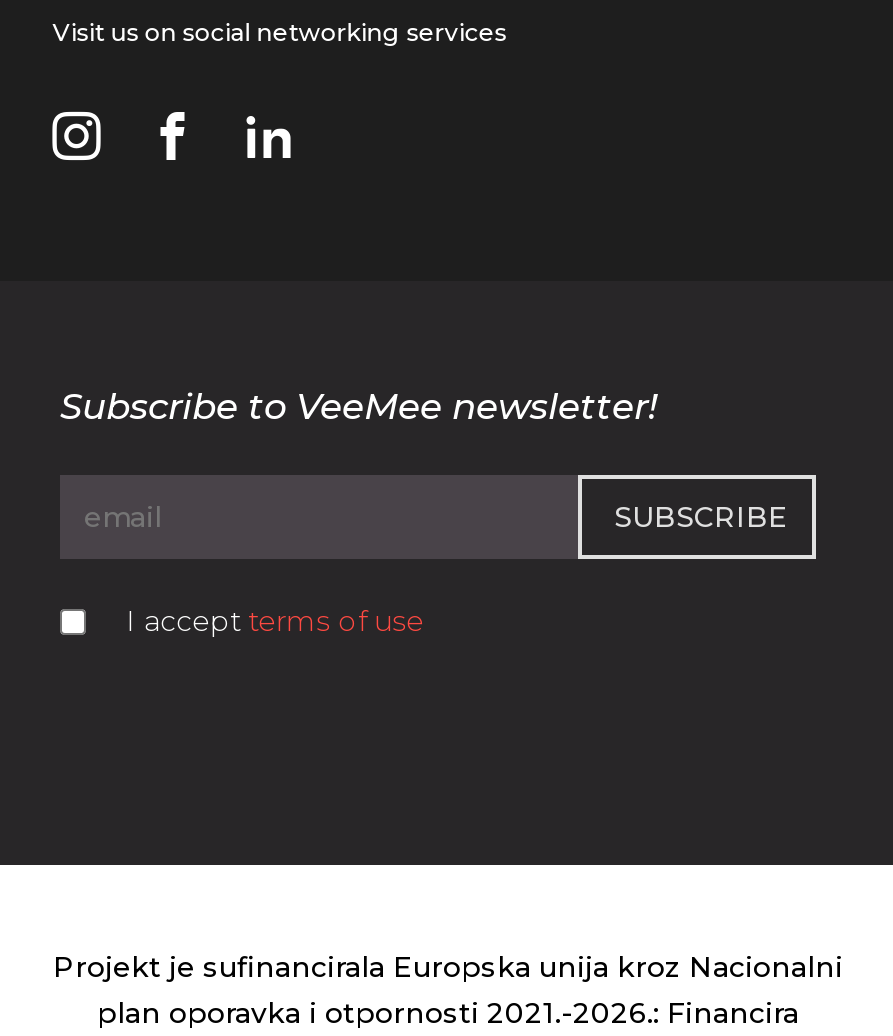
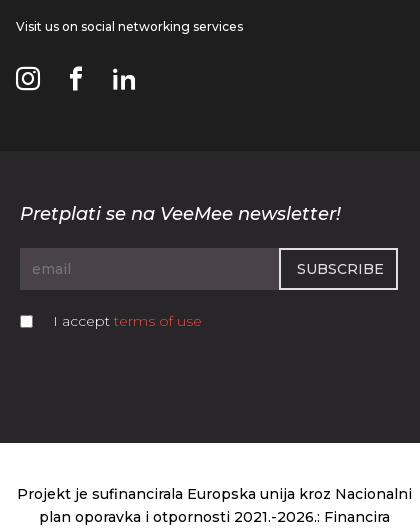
[60,385,658,429] Subscribe to VeeMee newsletter! -> [20,203,341,225] Pretplati se na VeeMee newsletter!

